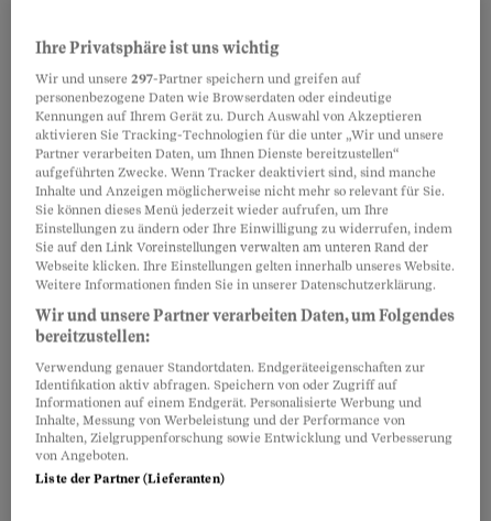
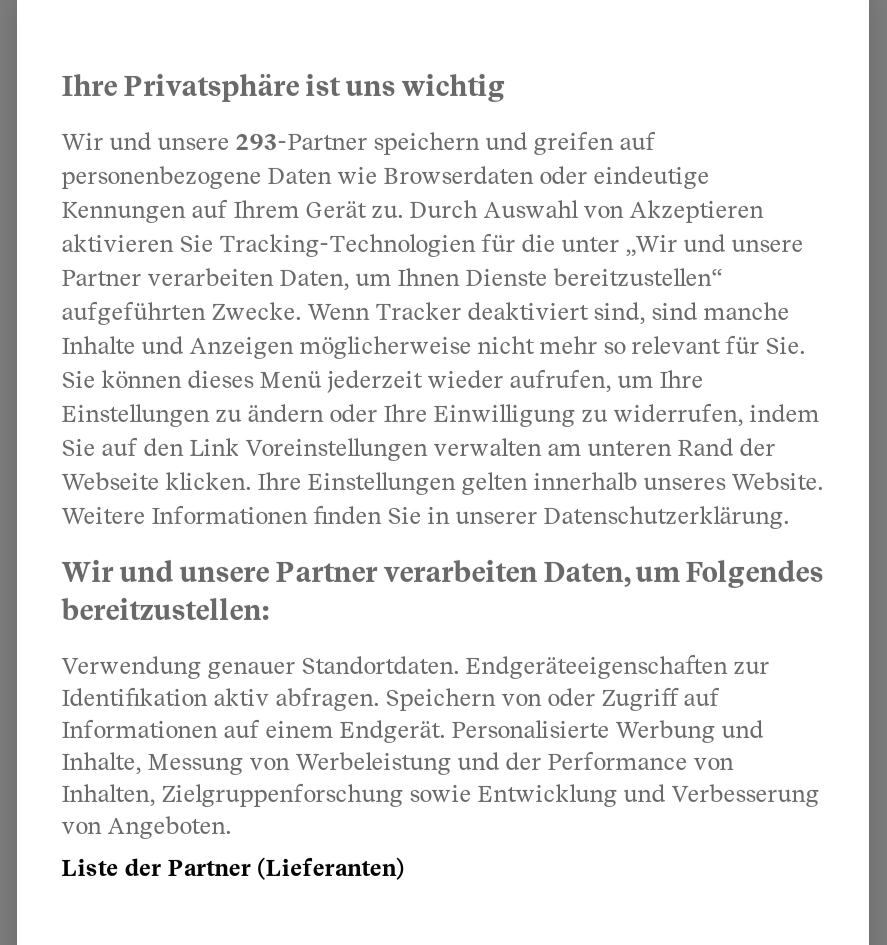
[35,70,361,86] Wir und unsere 297-Partner speichern und greifen auf -> [61,127,655,155] Wir und unsere 293-Partner speichern und greifen auf

